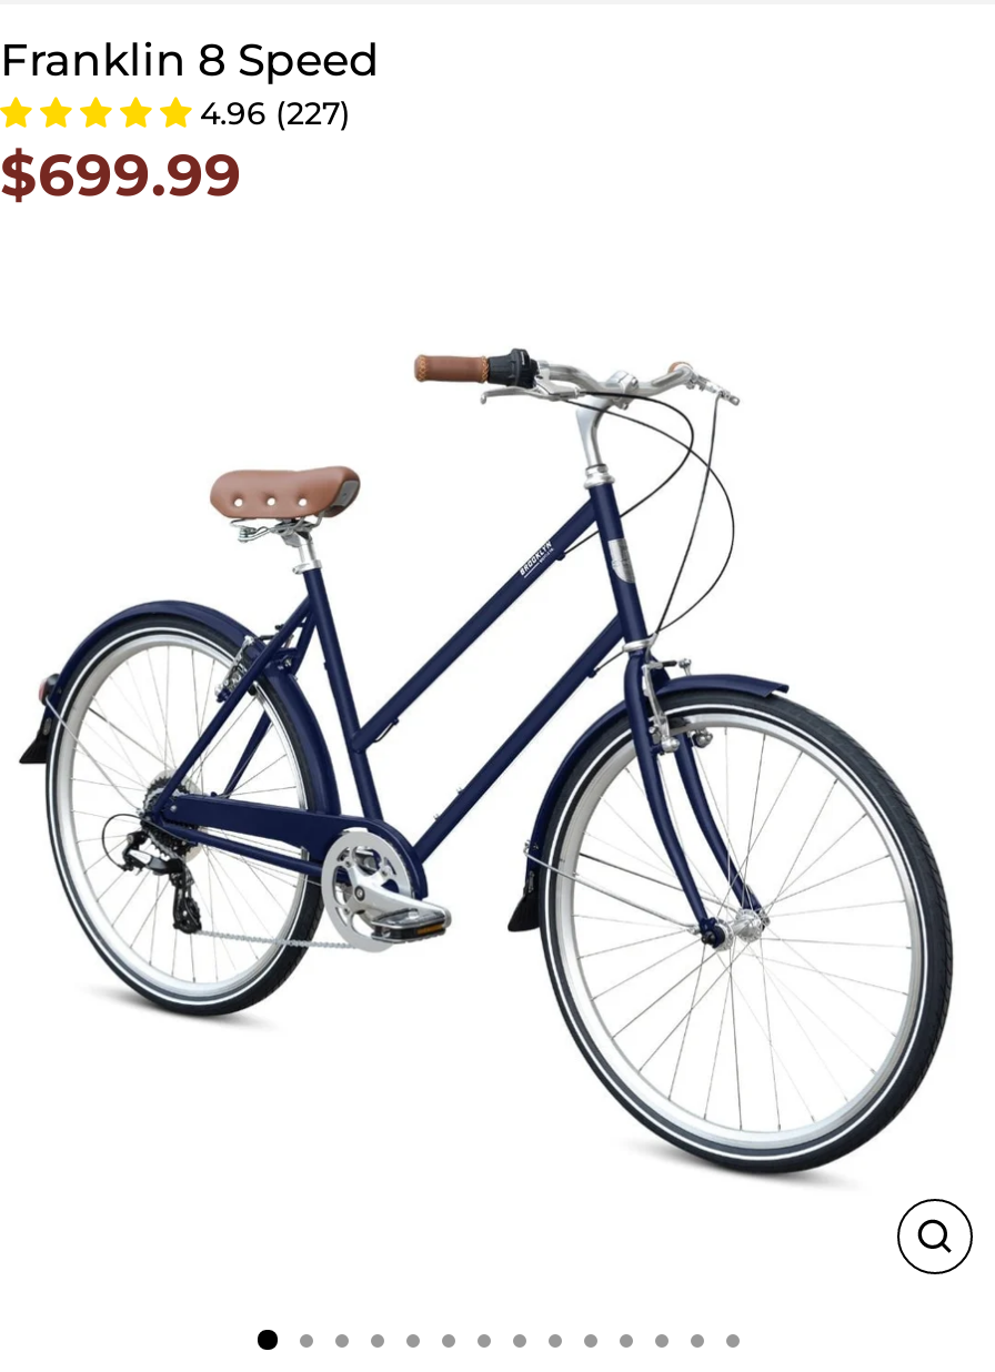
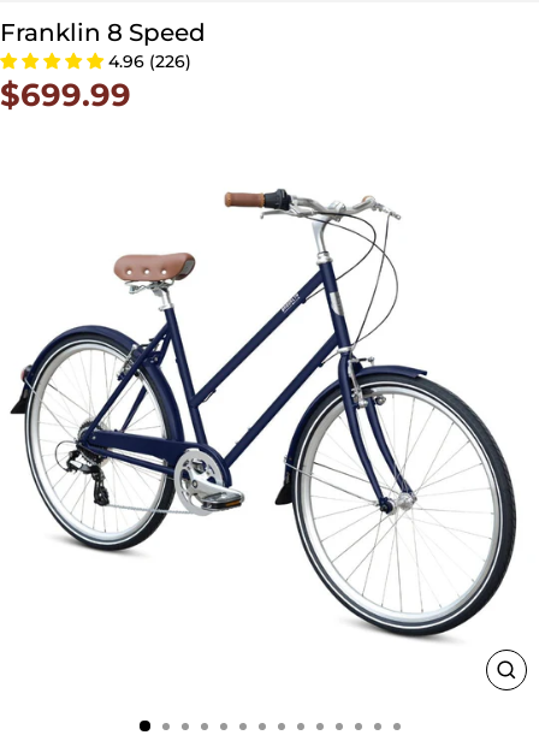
[200,95,351,131] 4.96 (227) -> [108,51,191,71] 4.96 (226)

